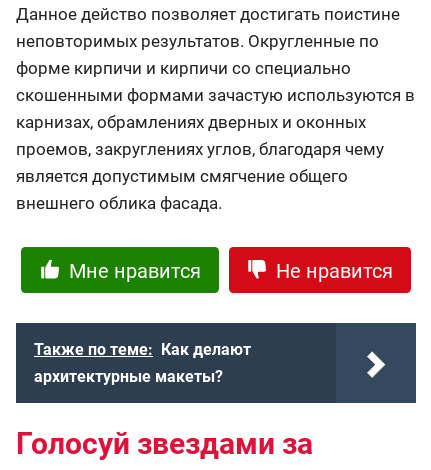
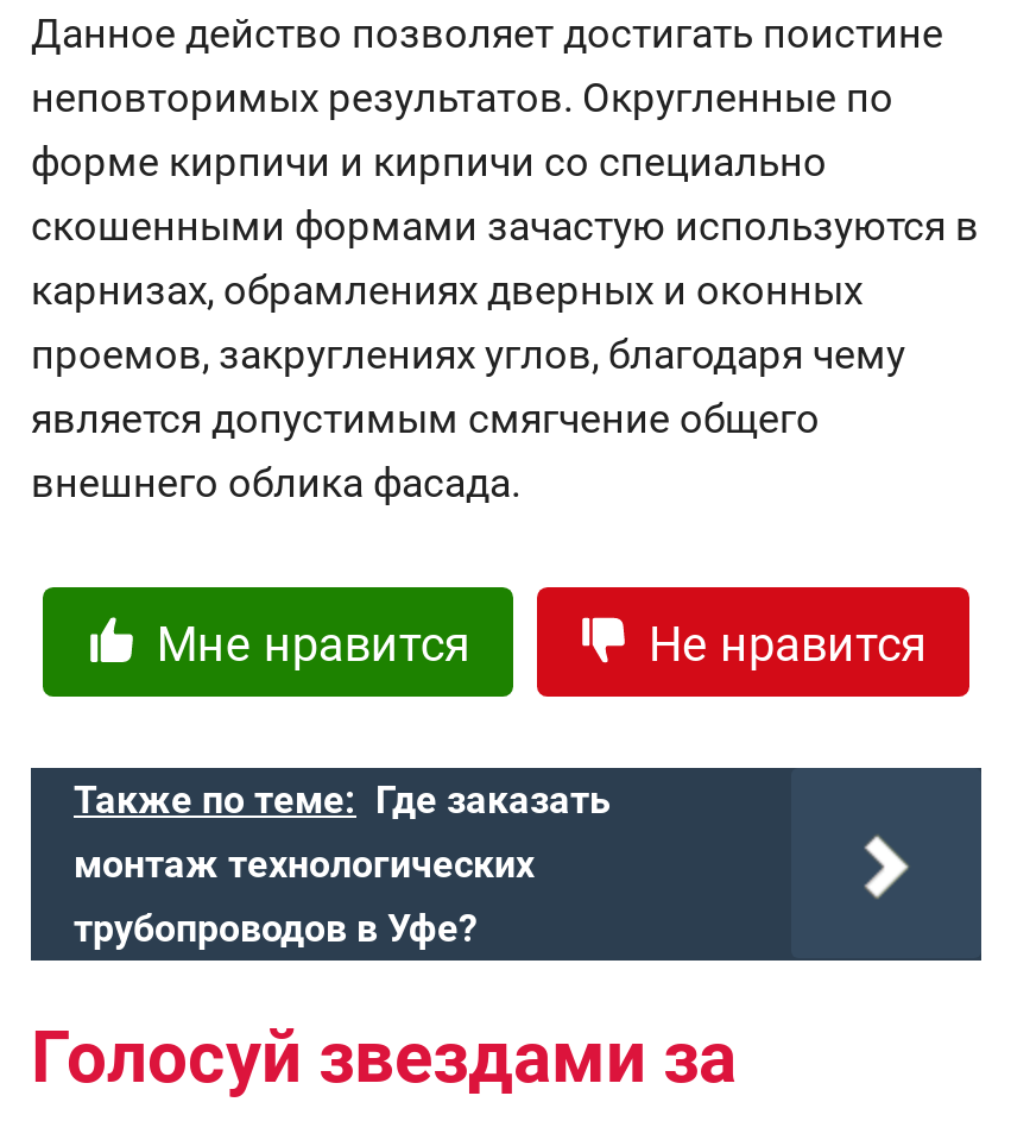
[34,340,251,386] Также по теме: Как делают | архитектурные макеты? -> [74,778,611,951] Также по теме: Где заказать | монтаж технологических | трубопроводов в Уфе?

